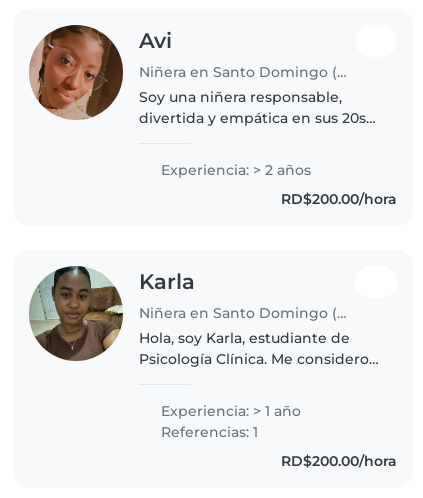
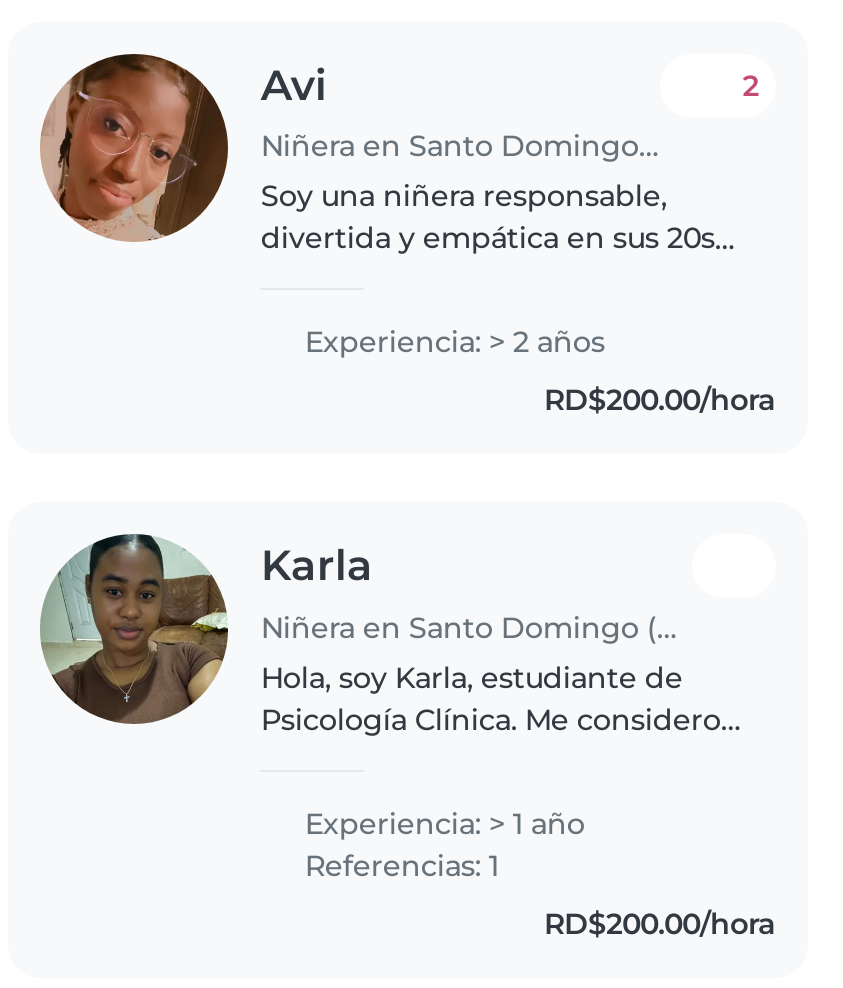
none -> [742,67,758,103] 2

